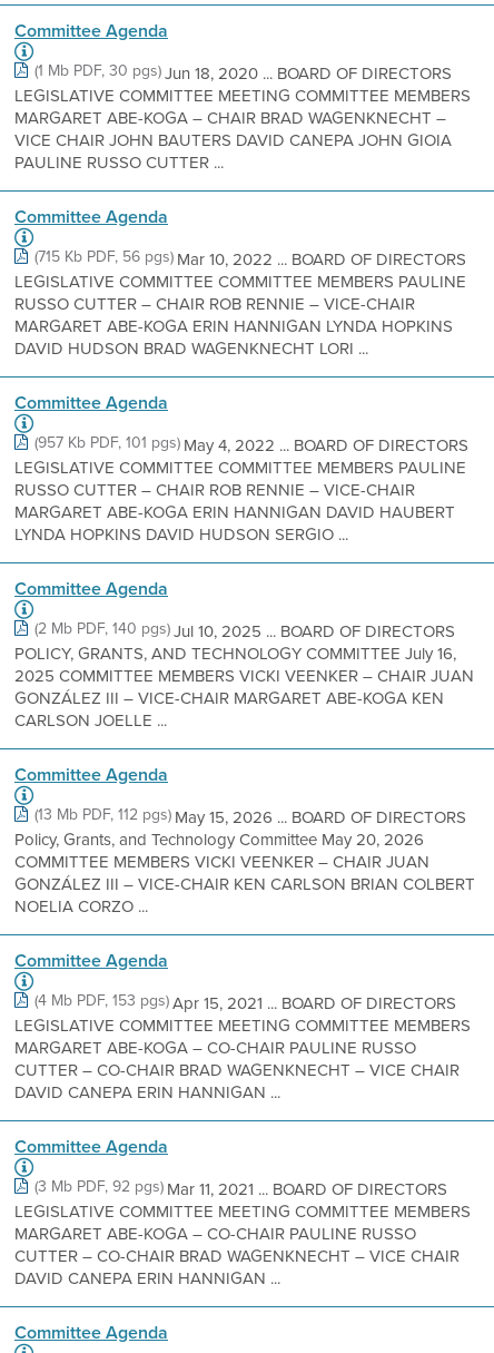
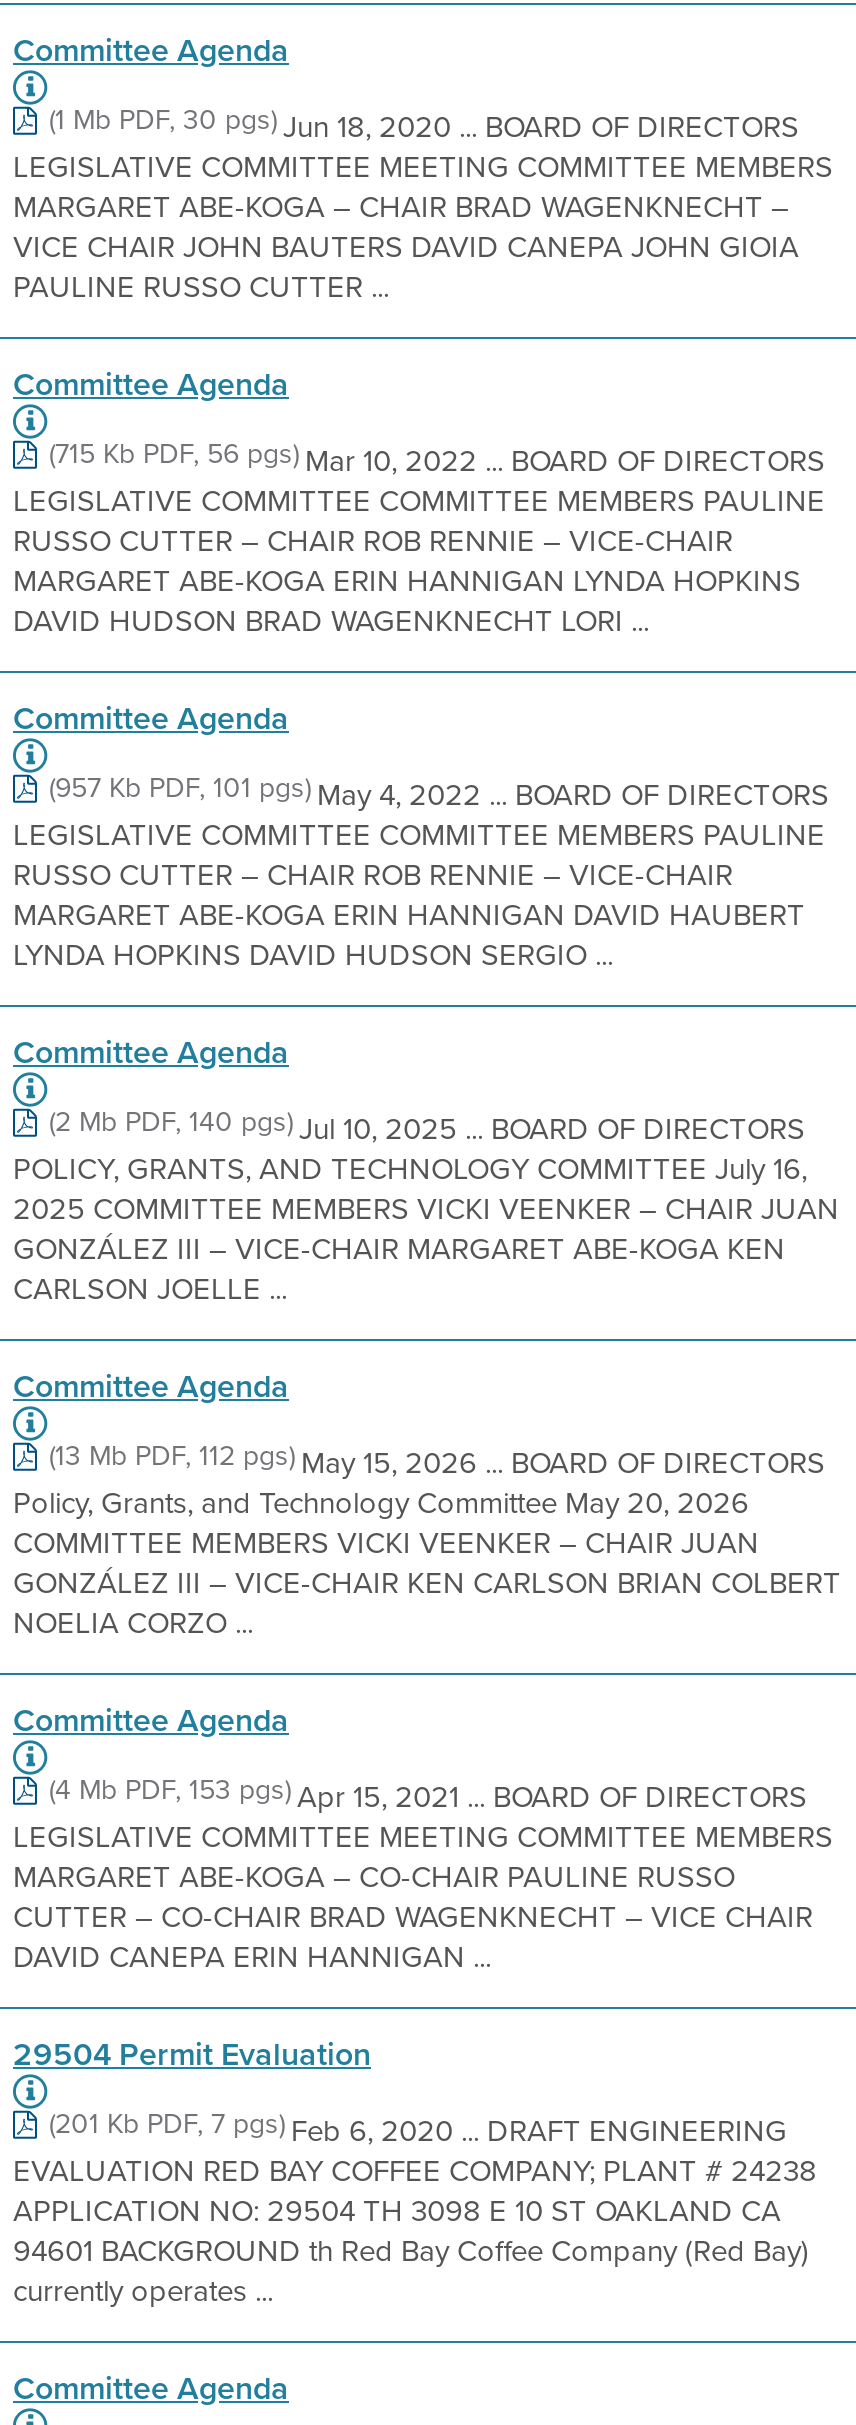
[14,1134,168,1159] Committee Agenda -> [13,2031,371,2077] 29504 Permit Evaluation
[14,1175,471,1290] (3 Mb PDF, 92 pgs) Mar 11, 2021 ... BOARD OF DIRECTORS | LEGISLATIVE COMMITTEE MEETING COMMITTEE MEMBERS | MARGARET ABE-KOGA – CO-CHAIR PAULINE RUSSO | CUTTER – CO-CHAIR BRAD WAGENKNECHT – VICE CHAIR | DAVID CANEPA ERIN HANNIGAN ... -> [13,2103,817,2313] (201 Kb PDF, 7 pgs) Feb 6, 2020 ... DRAFT ENGINEERING | EVALUATION RED BAY COFFEE COMPANY; PLANT # 24238 | APPLICATION NO: 29504 TH 3098 E 10 ST OAKLAND CA | 94601 BACKGROUND th Red Bay Coffee Company (Red Bay) | currently operates ...

